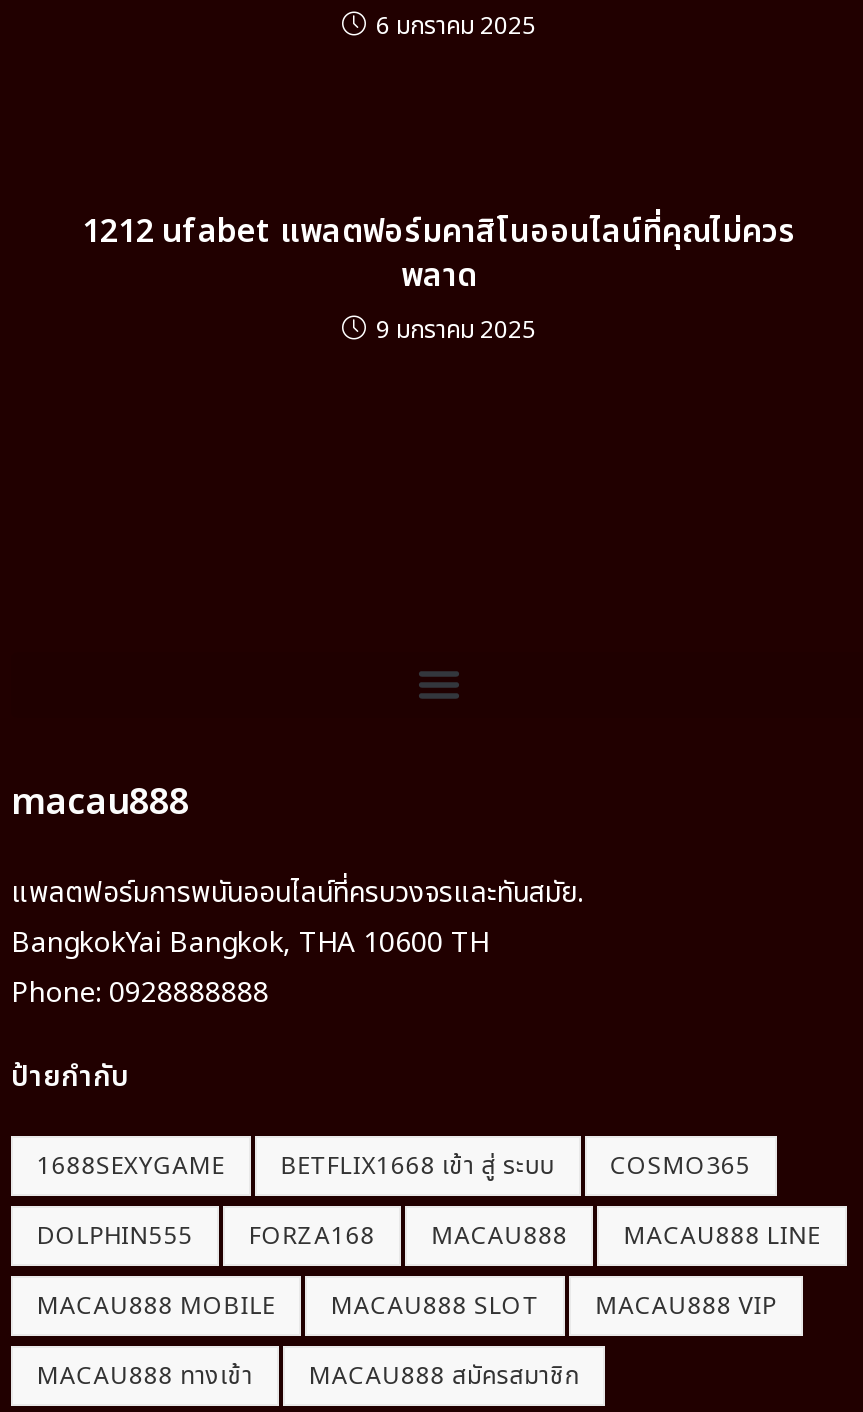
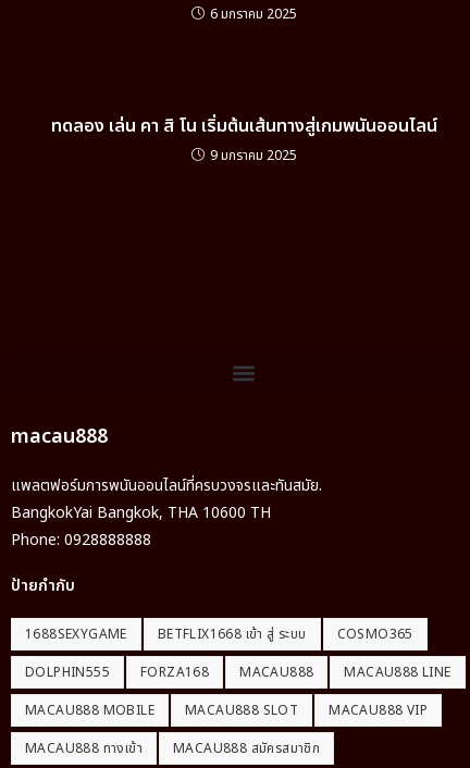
[82,208,796,300] 1212 ufabet แพลตฟอร์มคาสิโนออนไลน์ที่คุณไม่ควร | พลาด -> [51,113,437,139] ทดลอง เล่น คา สิ โน เริ่มต้นเส้นทางสู่เกมพนันออนไลน์
moved [376,312,536,348] -> [209,146,296,165]: 9 มกราคม 2025

